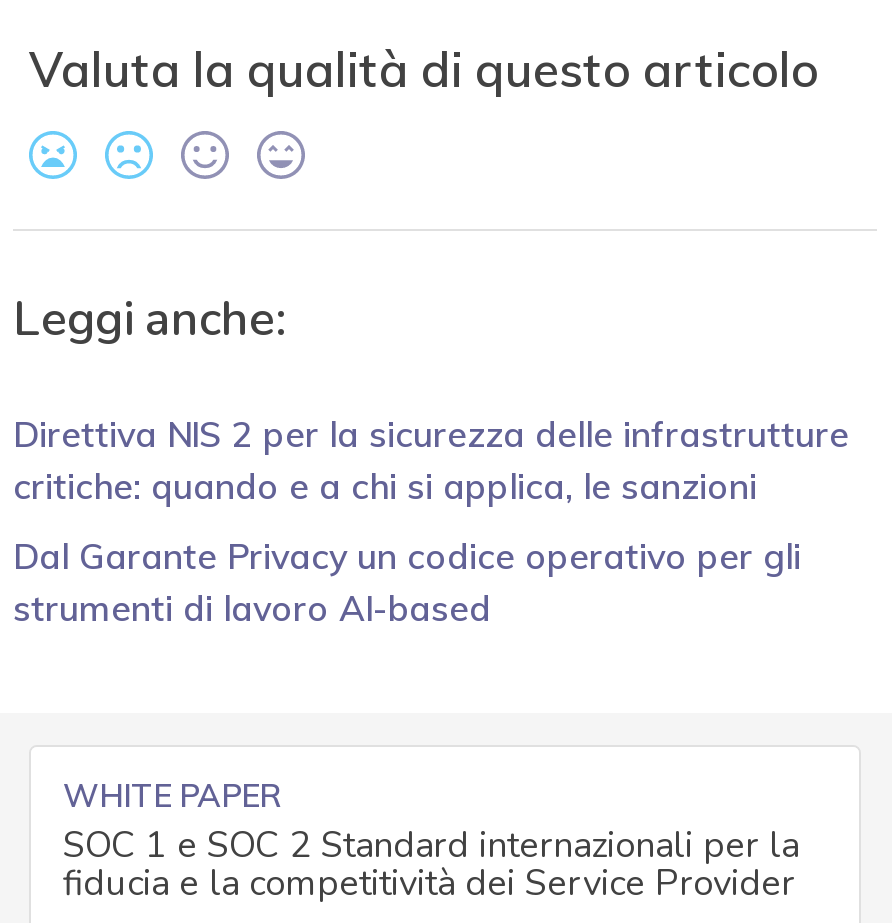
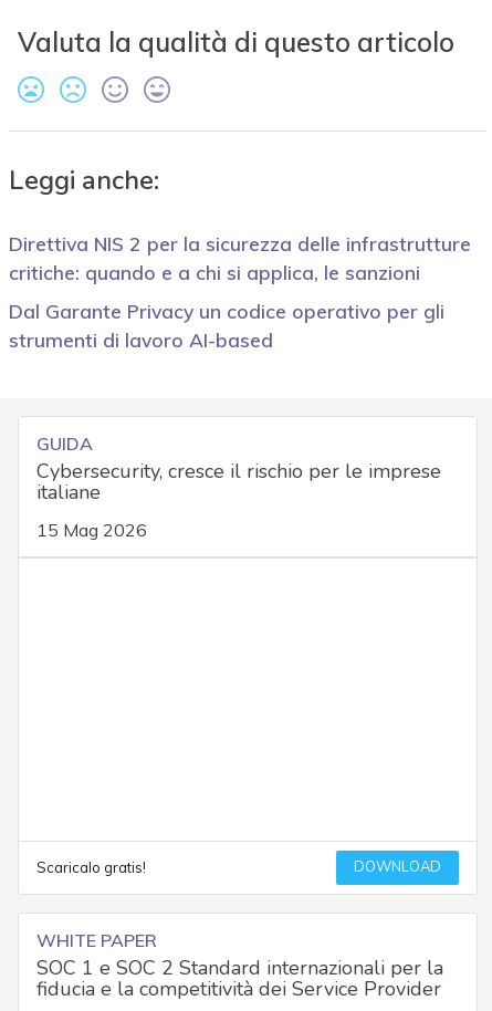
none -> [36,433,441,541] GUIDA | Cybersecurity, cresce il rischio per le imprese | italiane | 15 Mag 2026
none -> [36,857,441,877] Scaricalo gratis! | DOWNLOAD

